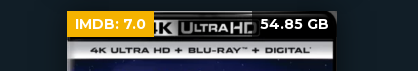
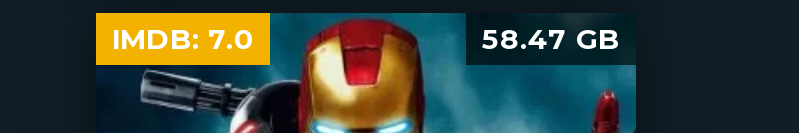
[260,15,329,33] 54.85 GB -> [482,21,620,57] 58.47 GB

